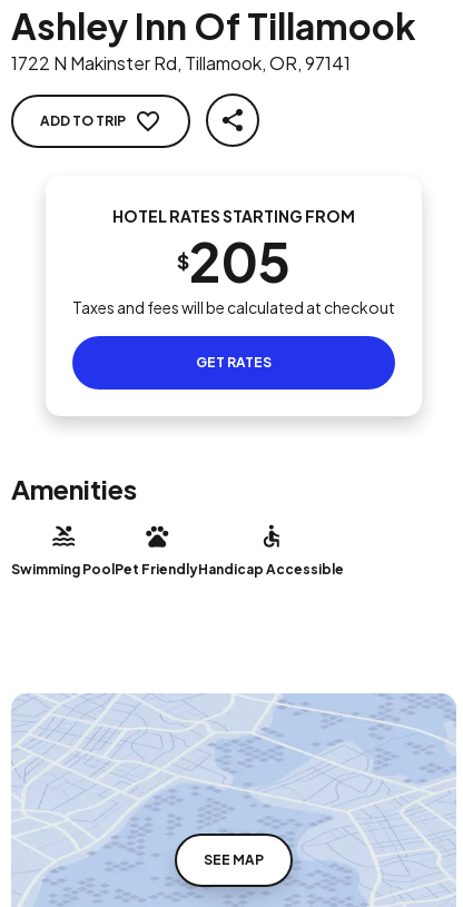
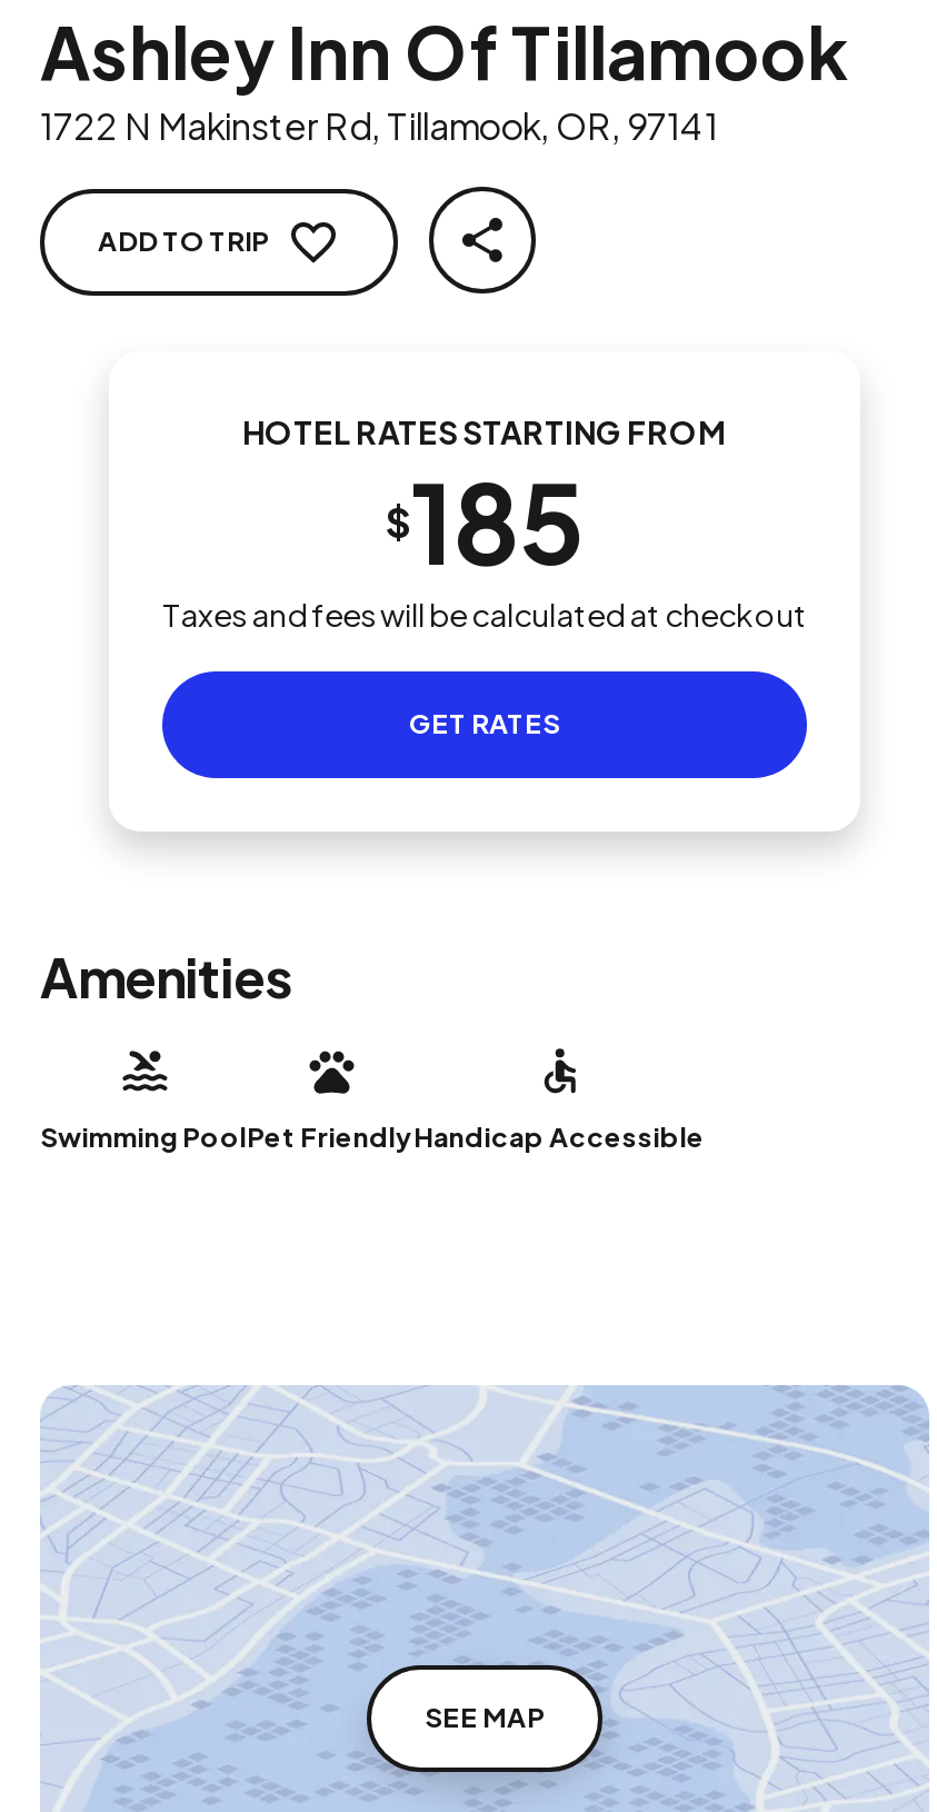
[177,227,290,295] $205 -> [386,454,584,589] $185

